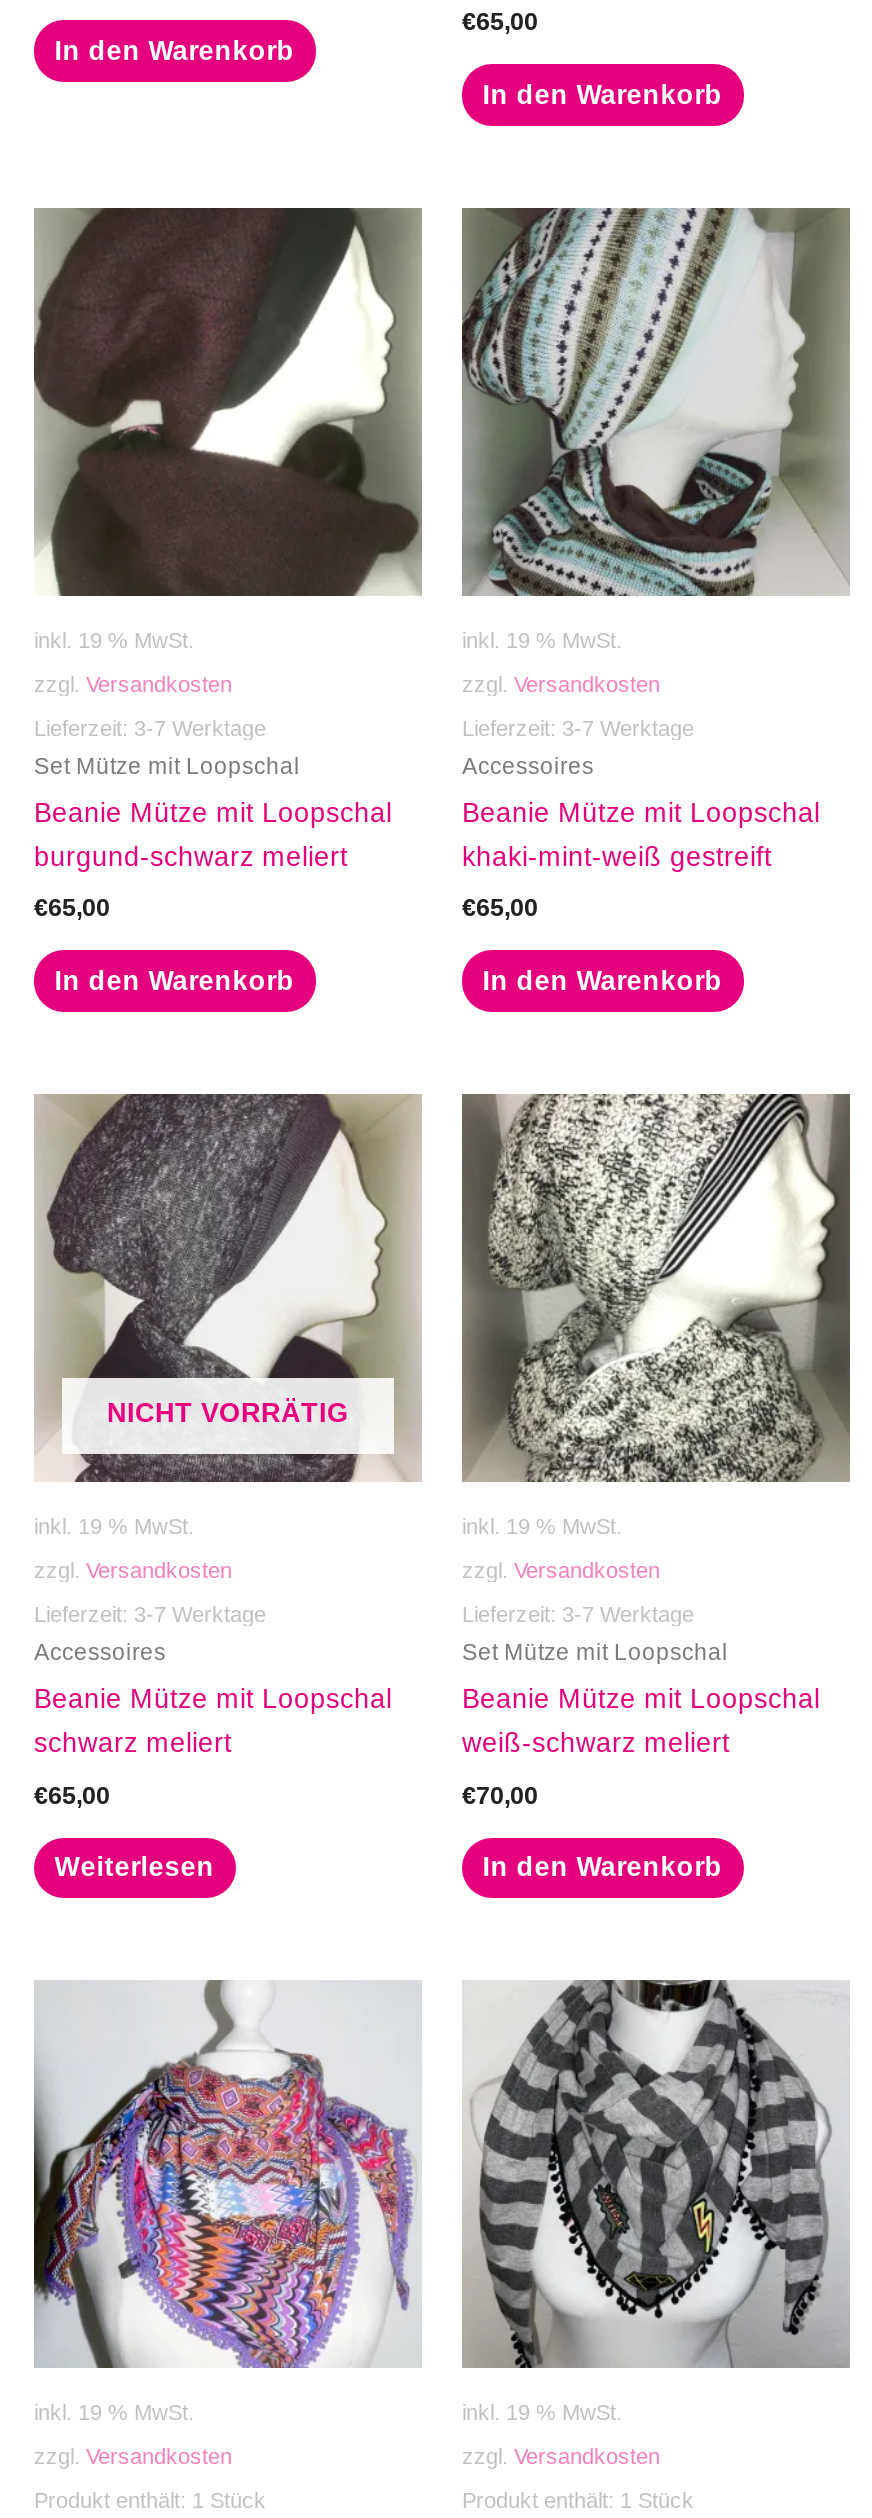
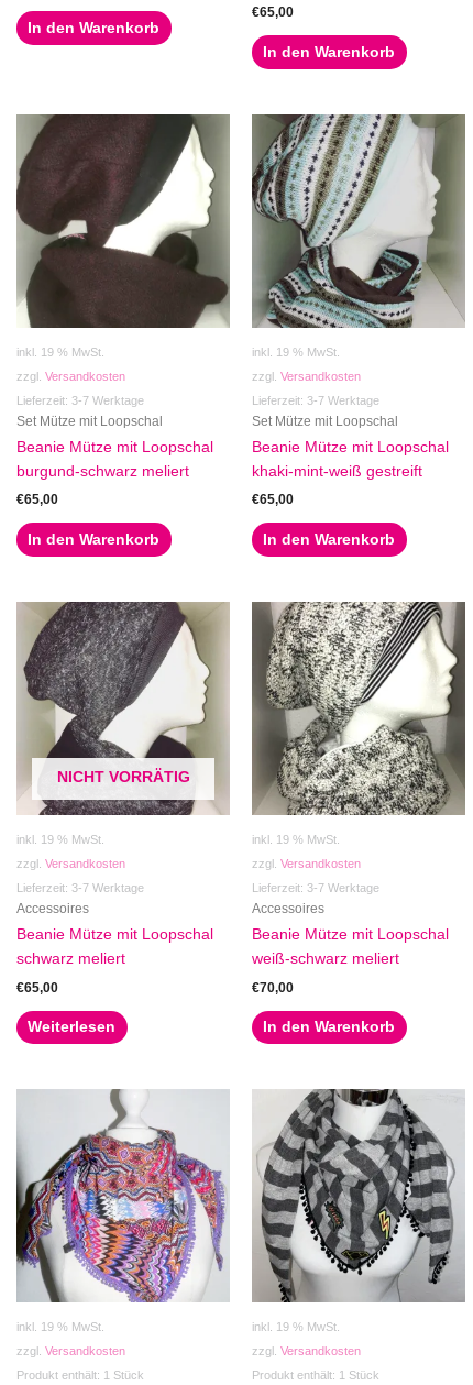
[462,752,594,778] Accessoires -> [252,413,398,428] Set Mütze mit Loopschal
[462,1638,728,1664] Set Mütze mit Loopschal -> [252,901,324,915] Accessoires

